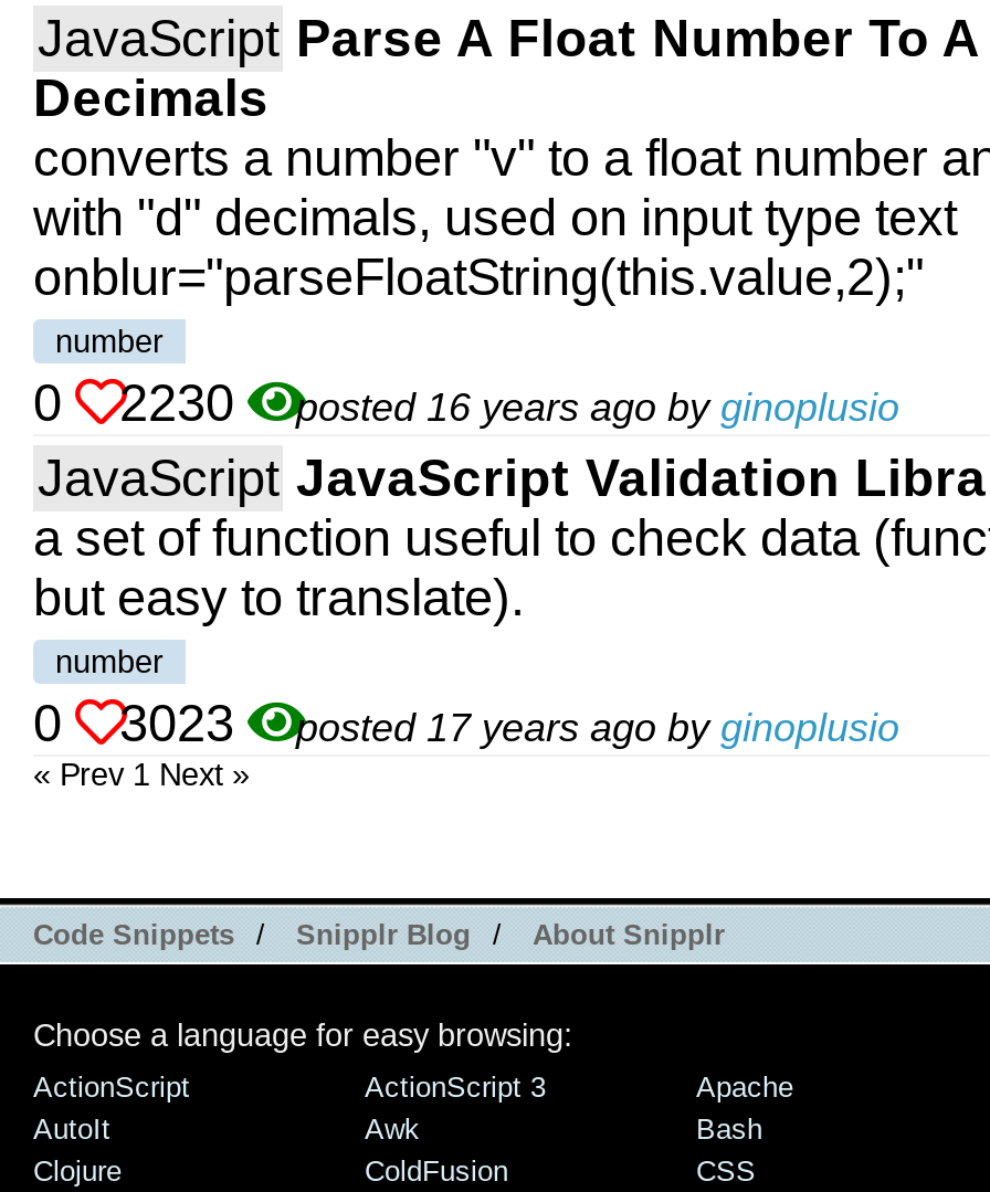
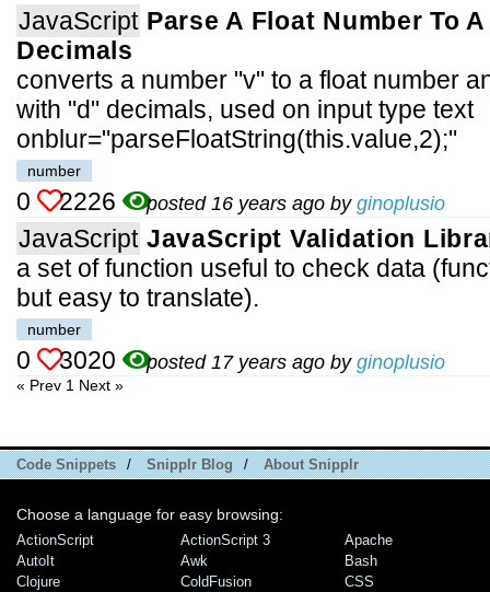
[33,374,899,431] 0 2230 posted 16 years ago by ginoplusio -> [16,187,445,215] 0 2226 posted 16 years ago by ginoplusio
[33,694,899,751] 0 3023 posted 17 years ago by ginoplusio -> [16,345,445,374] 0 3020 posted 17 years ago by ginoplusio

